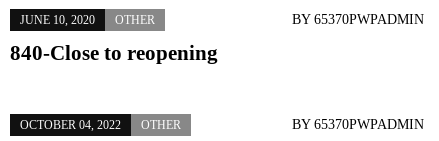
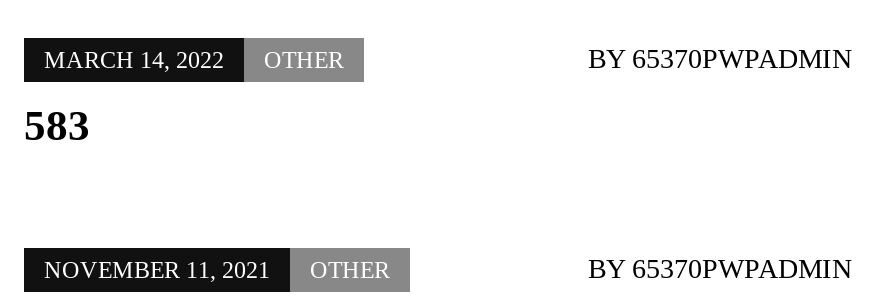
[20,12,155,26] JUNE 10, 2020 OTHER -> [44,45,344,73] MARCH 14, 2022 OTHER
[10,40,218,64] 840-Close to reopening -> [24,101,90,149] 583
[20,117,181,131] OCTOBER 04, 2022 OTHER -> [44,255,390,283] NOVEMBER 11, 2021 OTHER

